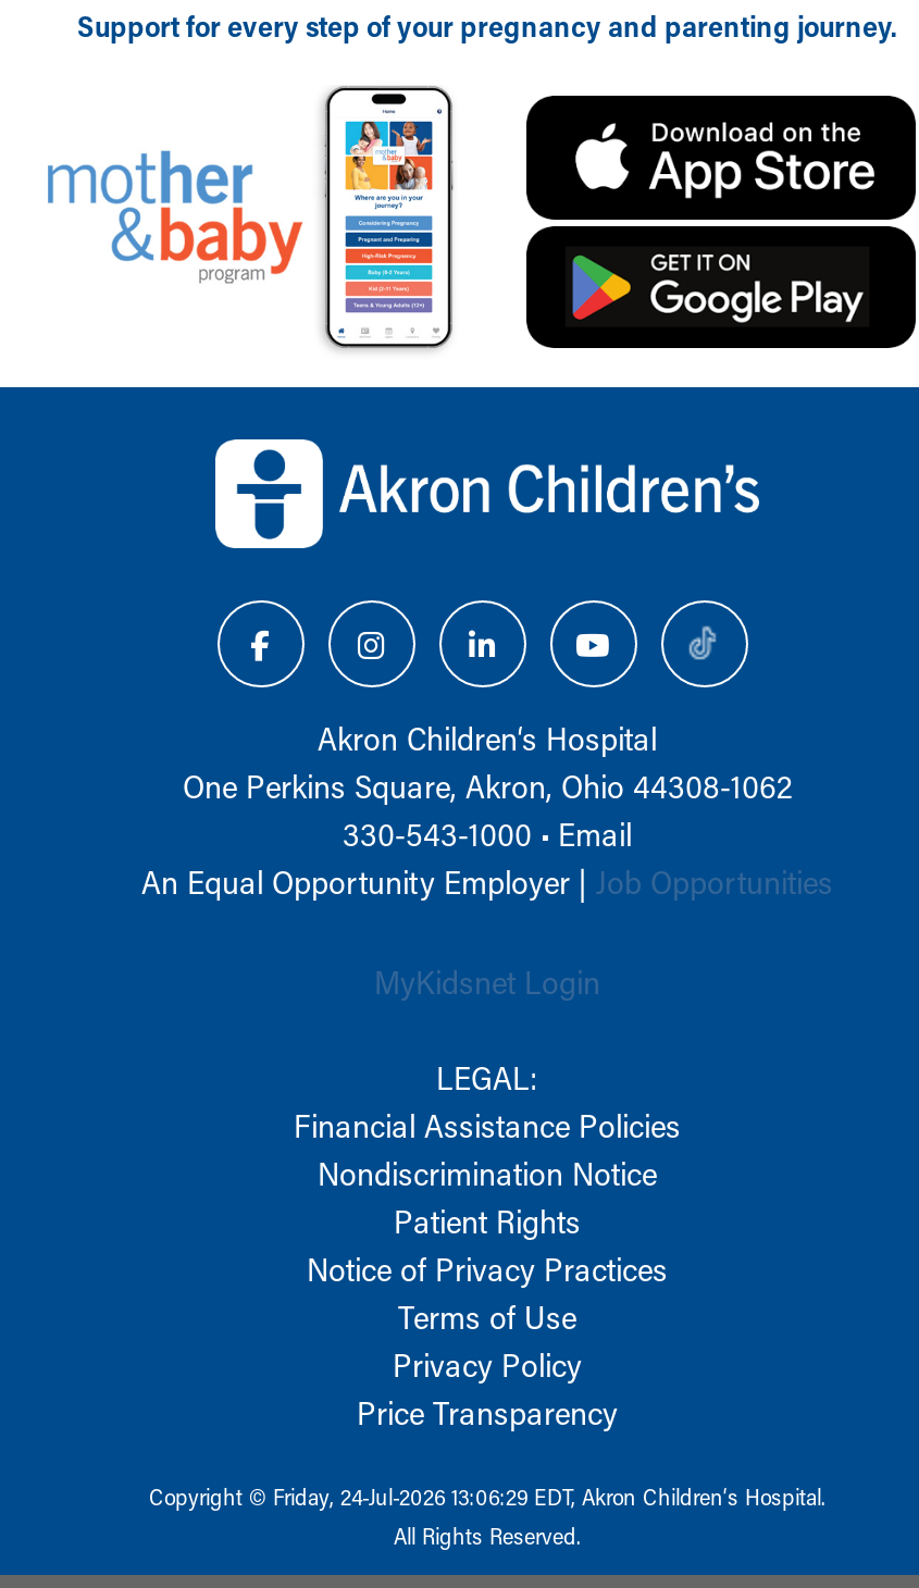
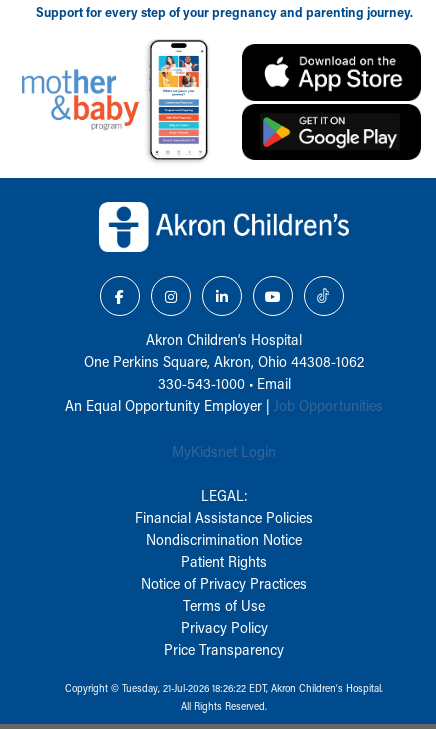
[149,1481,825,1511] Copyright © Friday, 24-Jul-2026 13:06:29 EDT, Akron Children‘s Hospital. -> [65,681,383,695] Copyright © Tuesday, 21-Jul-2026 18:26:22 EDT, Akron Children‘s Hospital.

